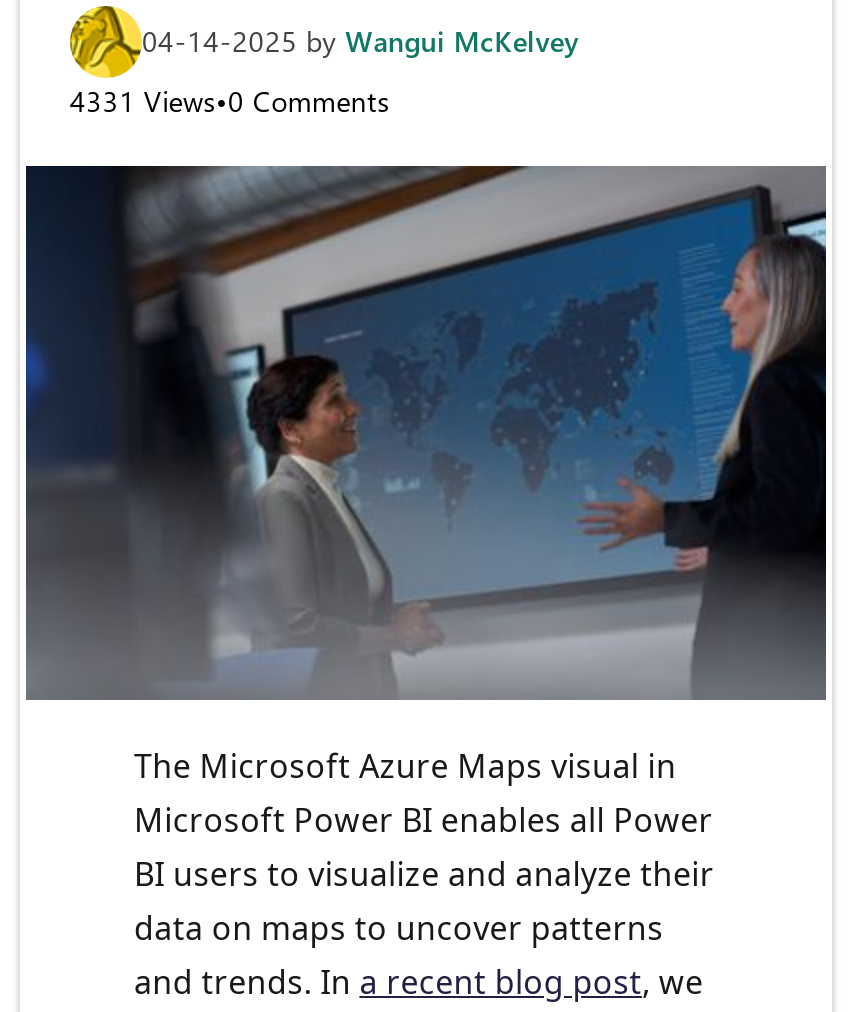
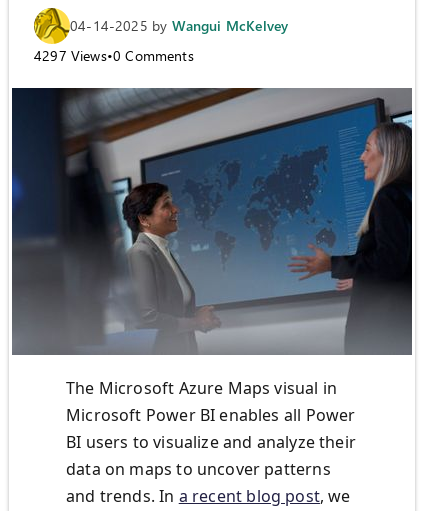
[70,83,390,121] 4331 Views•0 Comments -> [34,46,194,65] 4297 Views•0 Comments

